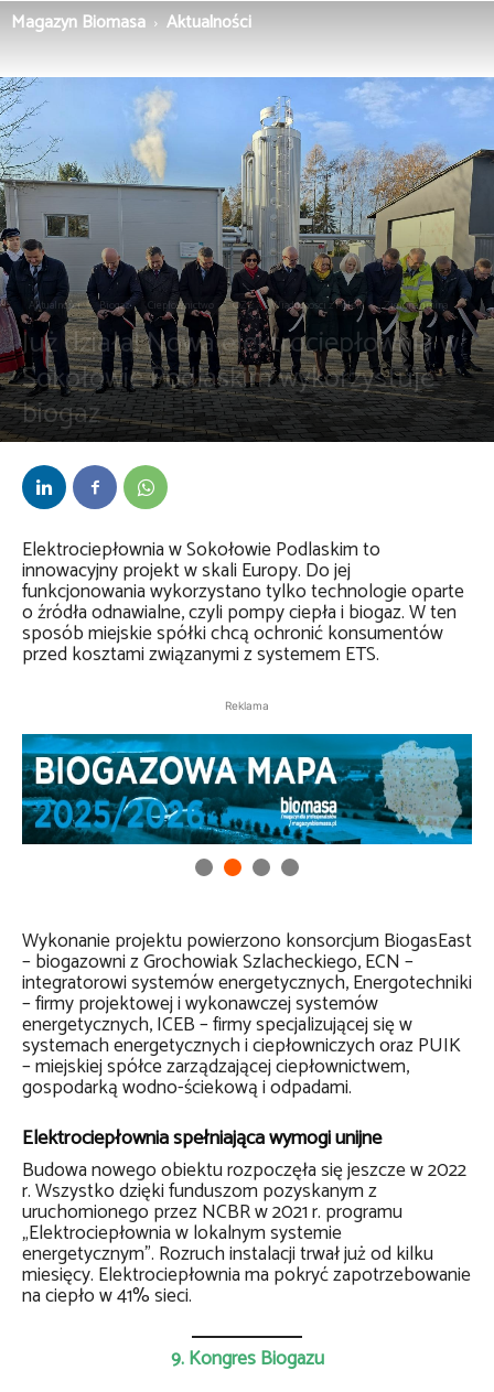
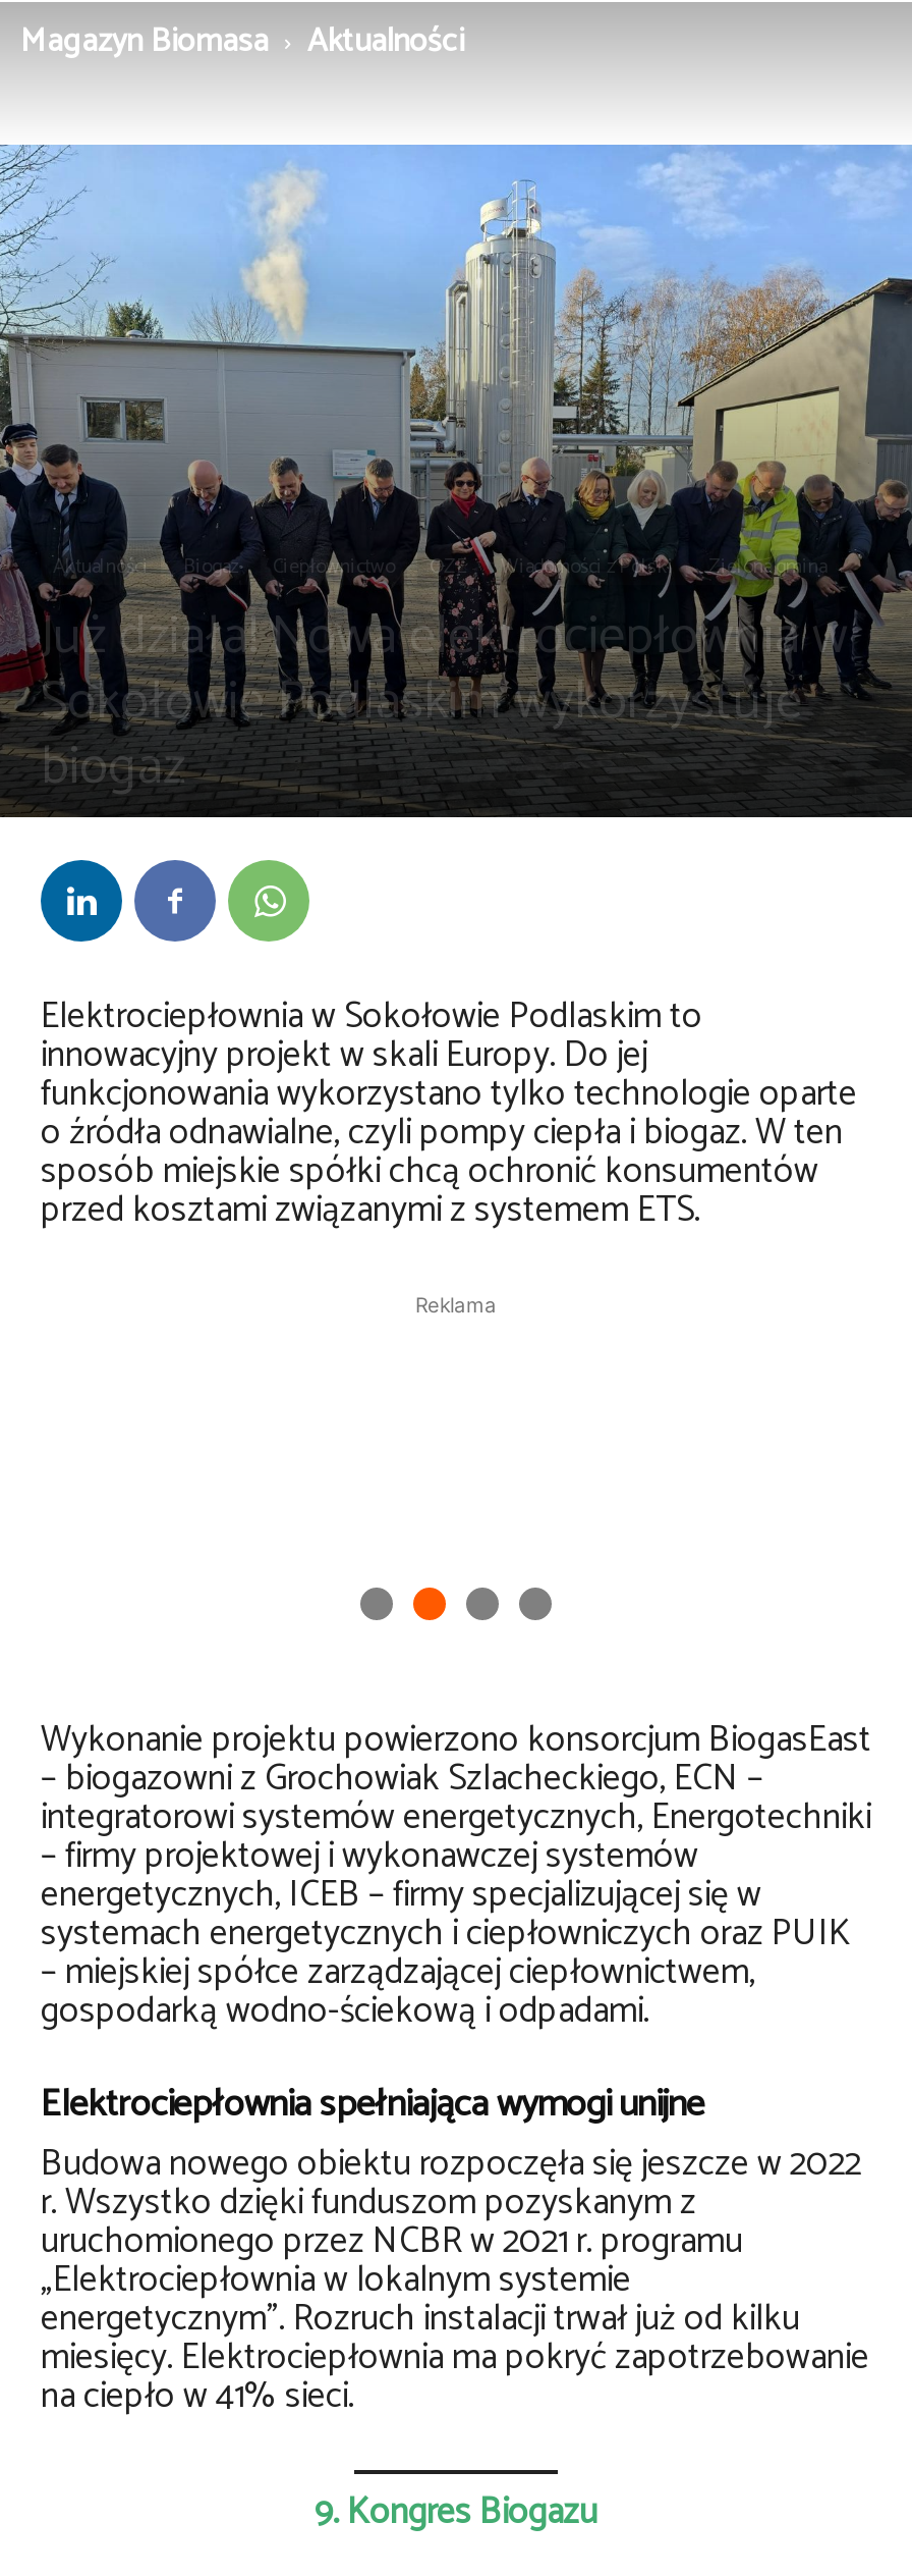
[21,733,473,845] [image] -> none

